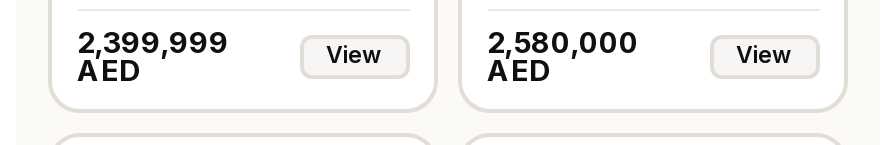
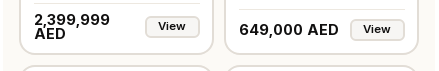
[487,24,639,86] 2,580,000 | AED -> [238,20,338,37] 649,000 AED

